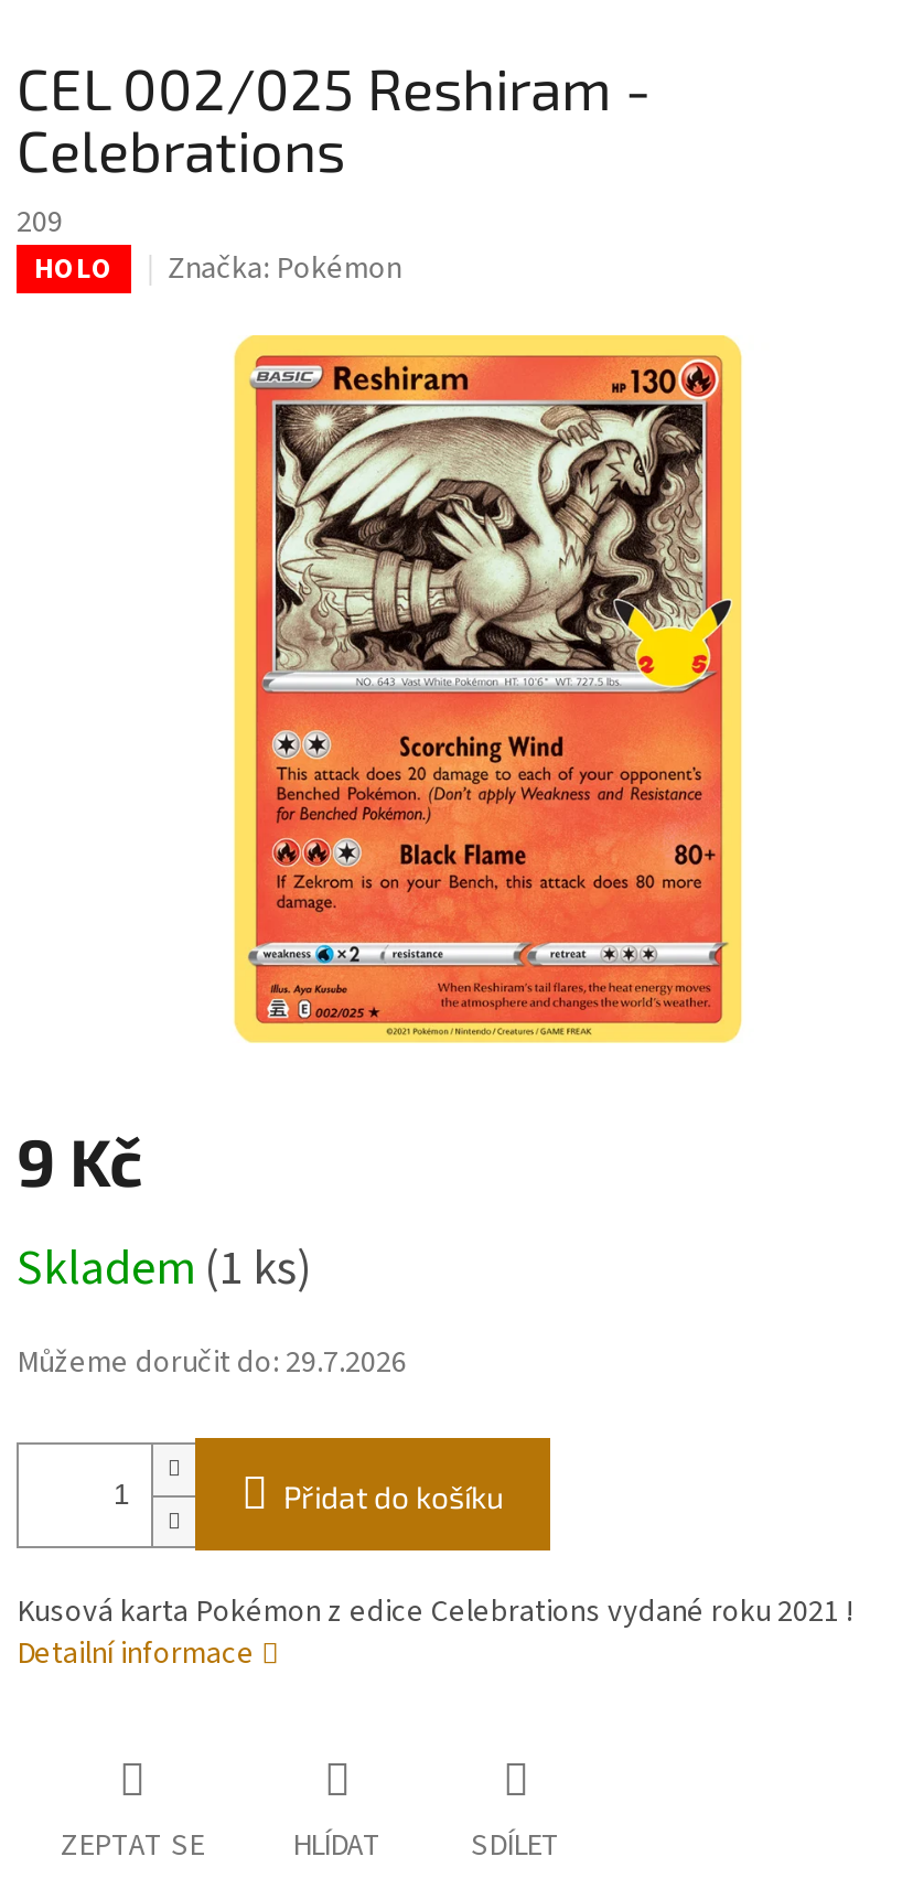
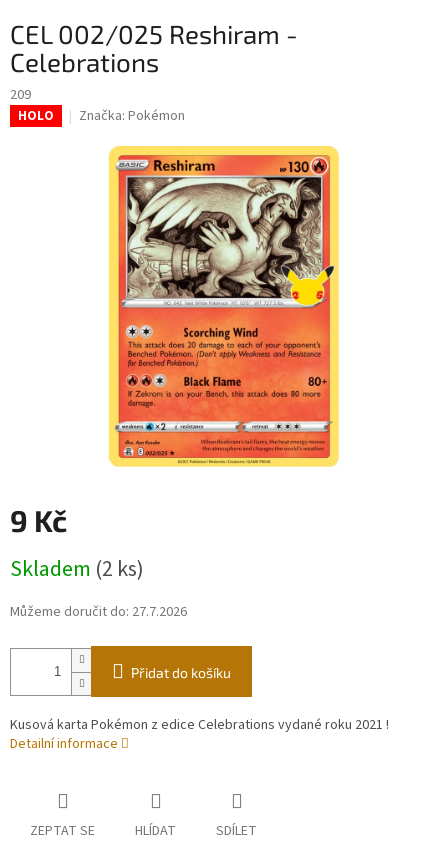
[17,1234,312,1304] Skladem (1 ks) -> [10,553,144,585] Skladem (2 ks)
[17,1342,407,1386] Můžeme doručit do: 29.7.2026 -> [10,602,187,622] Můžeme doručit do: 27.7.2026

